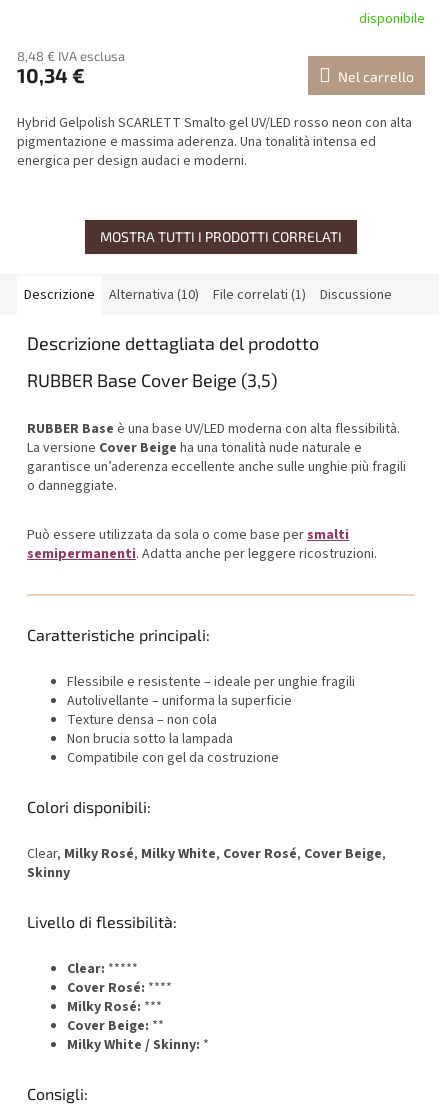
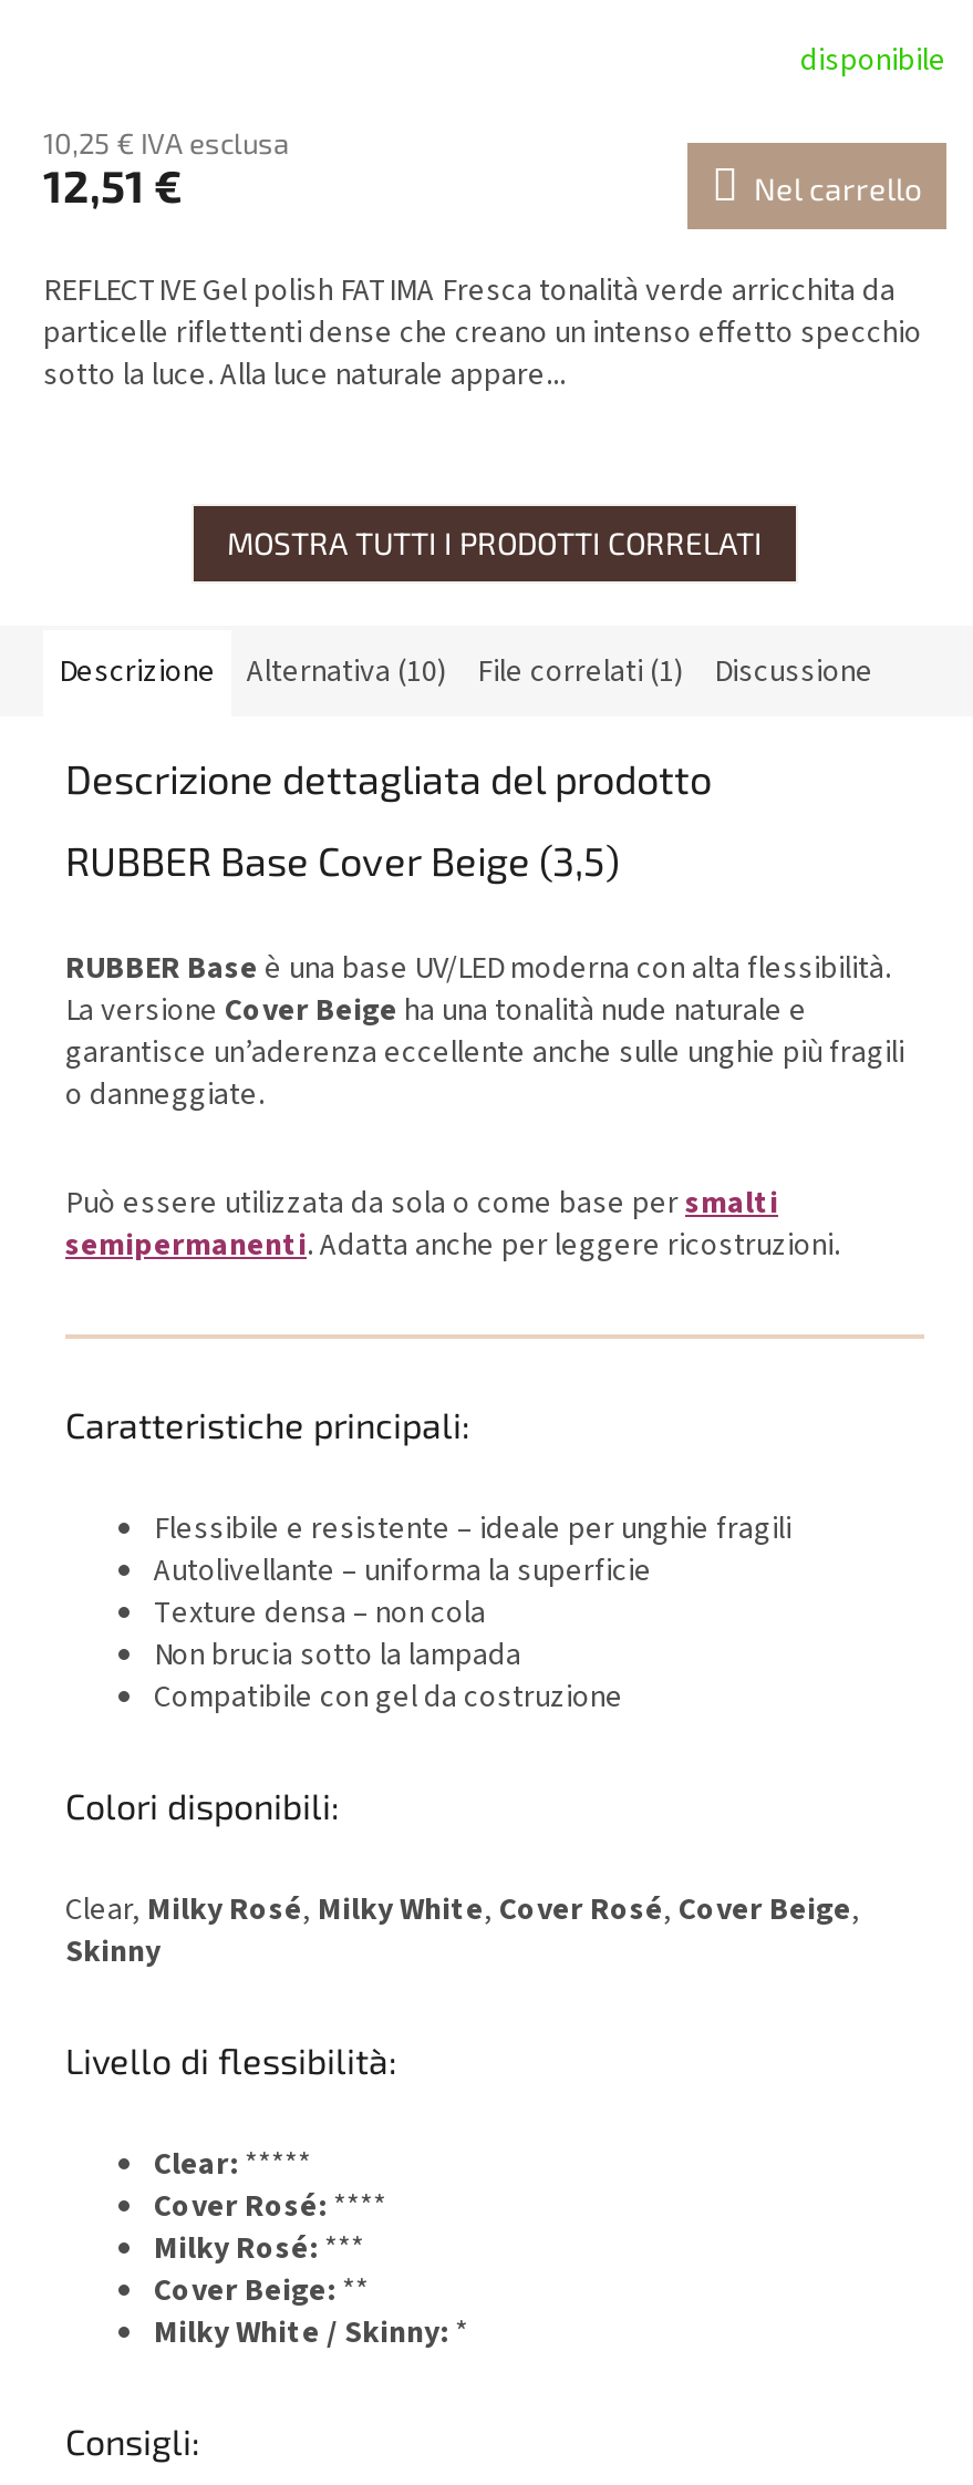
[17,48,125,64] 8,48 € IVA esclusa -> [43,125,289,161] 10,25 € IVA esclusa
[17,63,85,87] 10,34 € -> [43,159,183,212] 12,51 €
[17,113,412,171] Hybrid Gelpolish SCARLETT Smalto gel UV/LED rosso neon con alta | pigmentazione e massima aderenza. Una tonalità intensa ed | energica per design audaci e moderni. -> [43,269,922,398] REFLECTIVE Gel polish FATIMA Fresca tonalità verde arricchita da | particelle riflettenti dense che creano un intenso effetto specchio | sotto la luce. Alla luce naturale appare...

